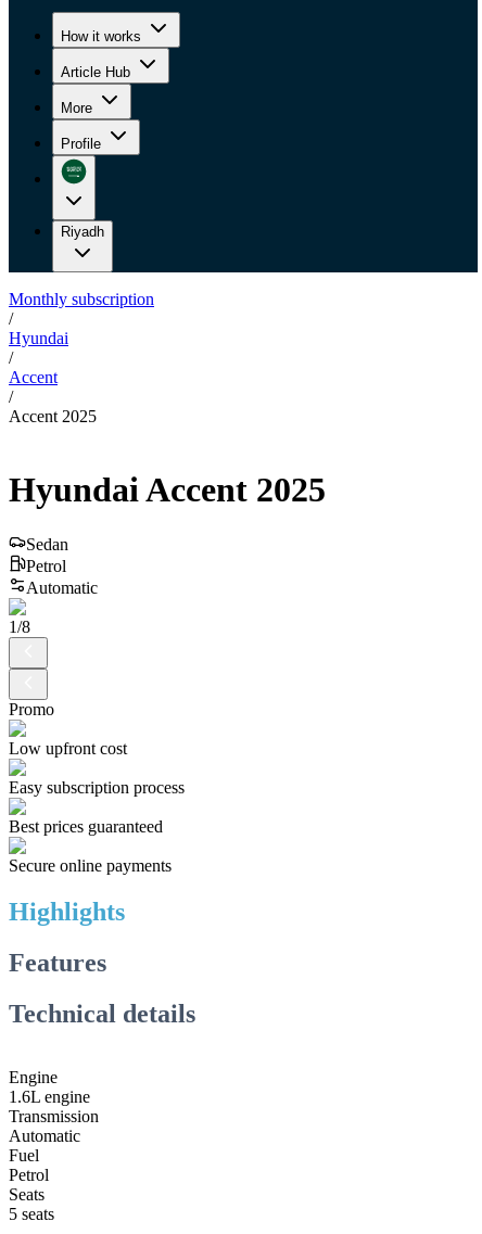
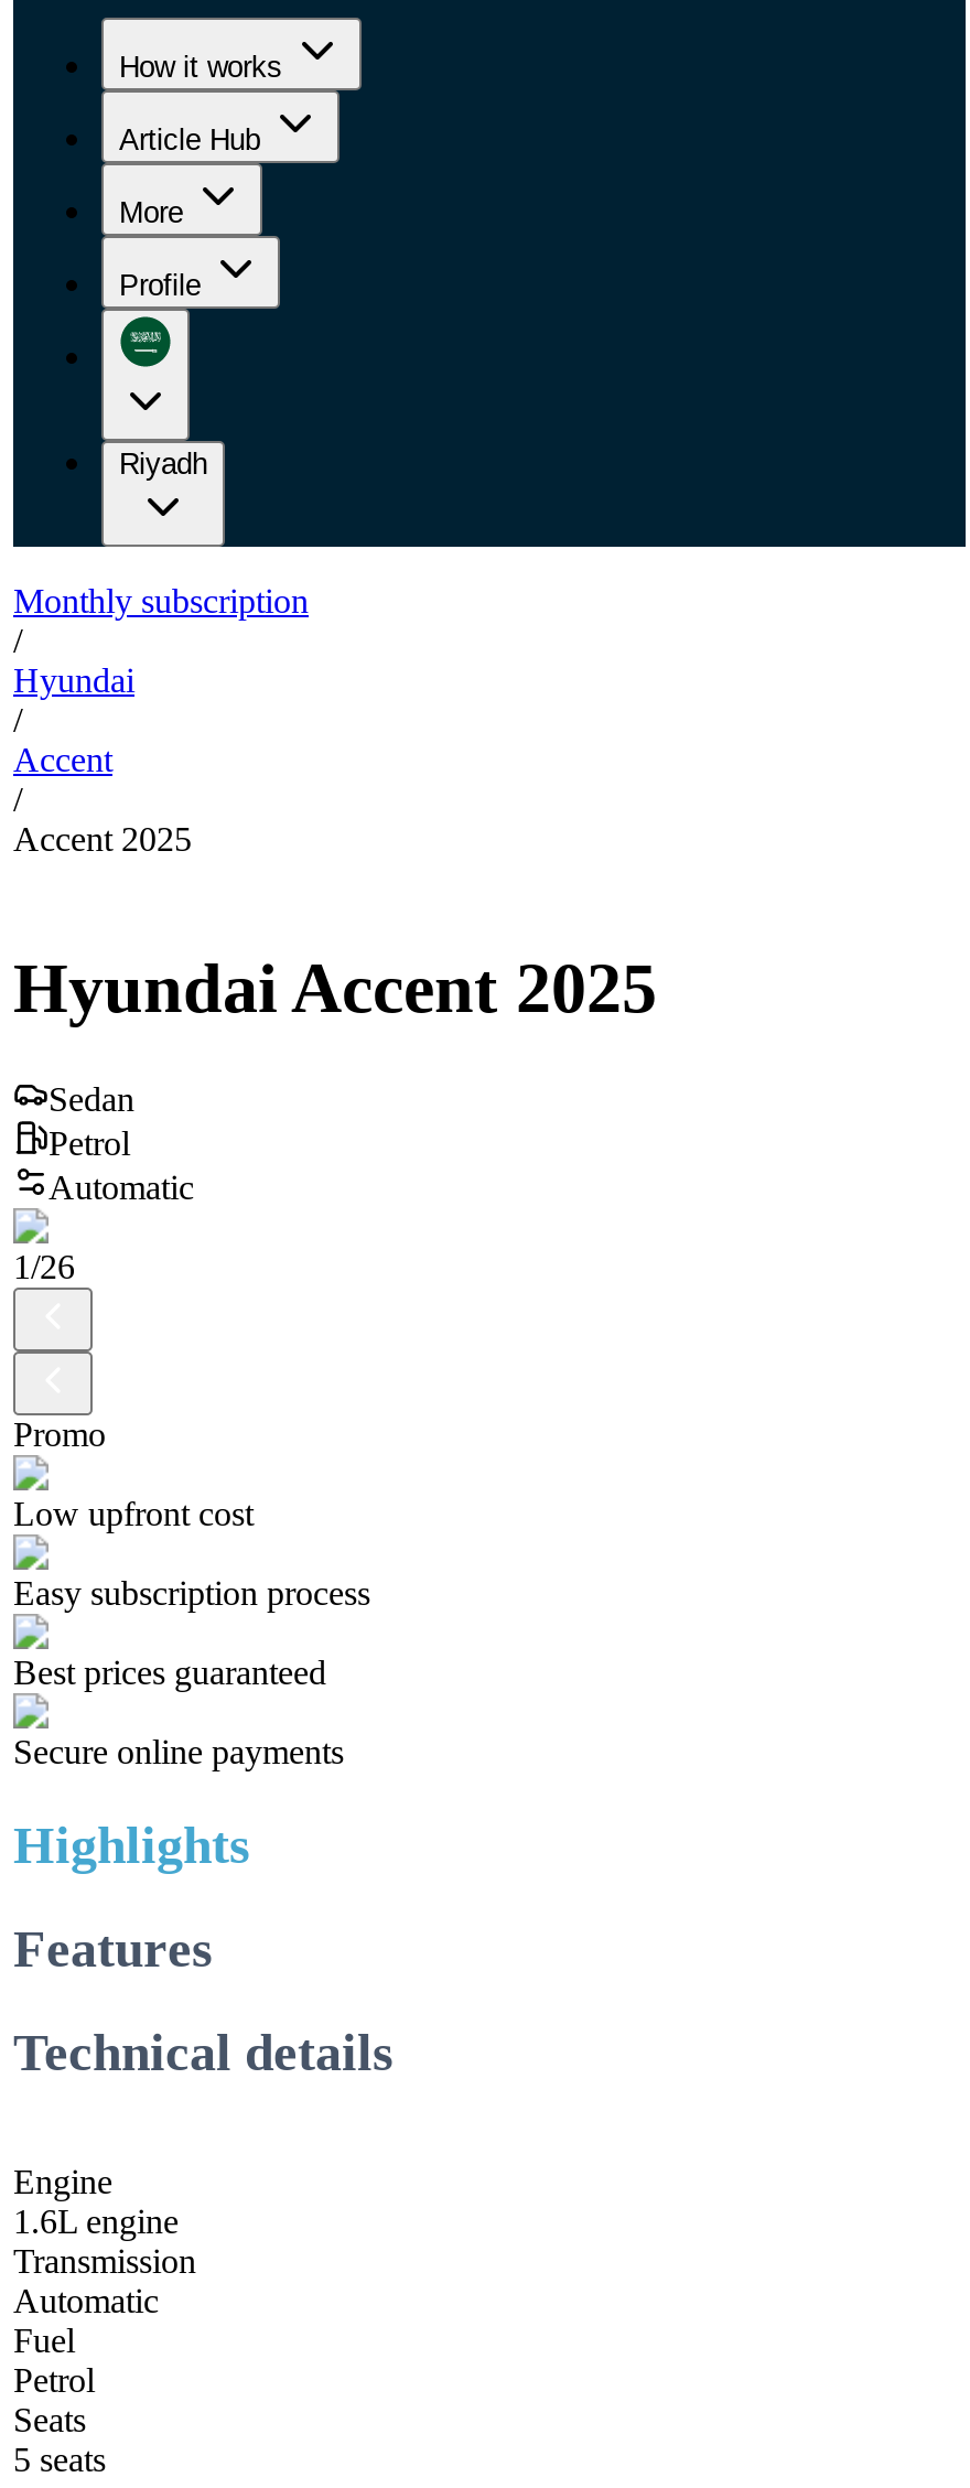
[9,618,30,636] 1 / 8 -> [13,1249,75,1286] 1 / 26

